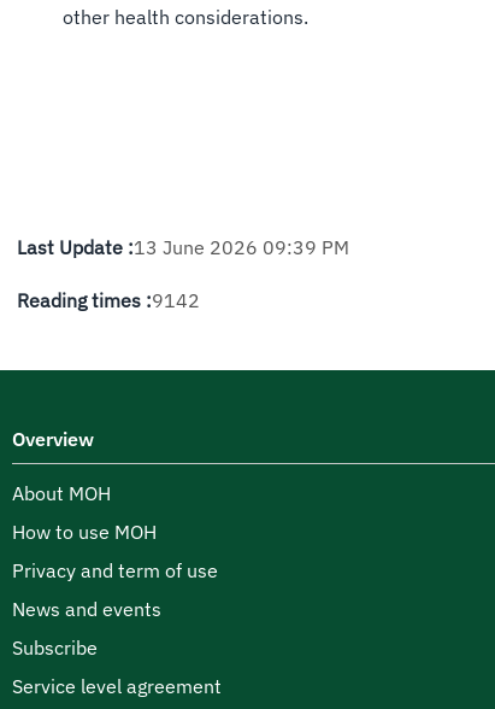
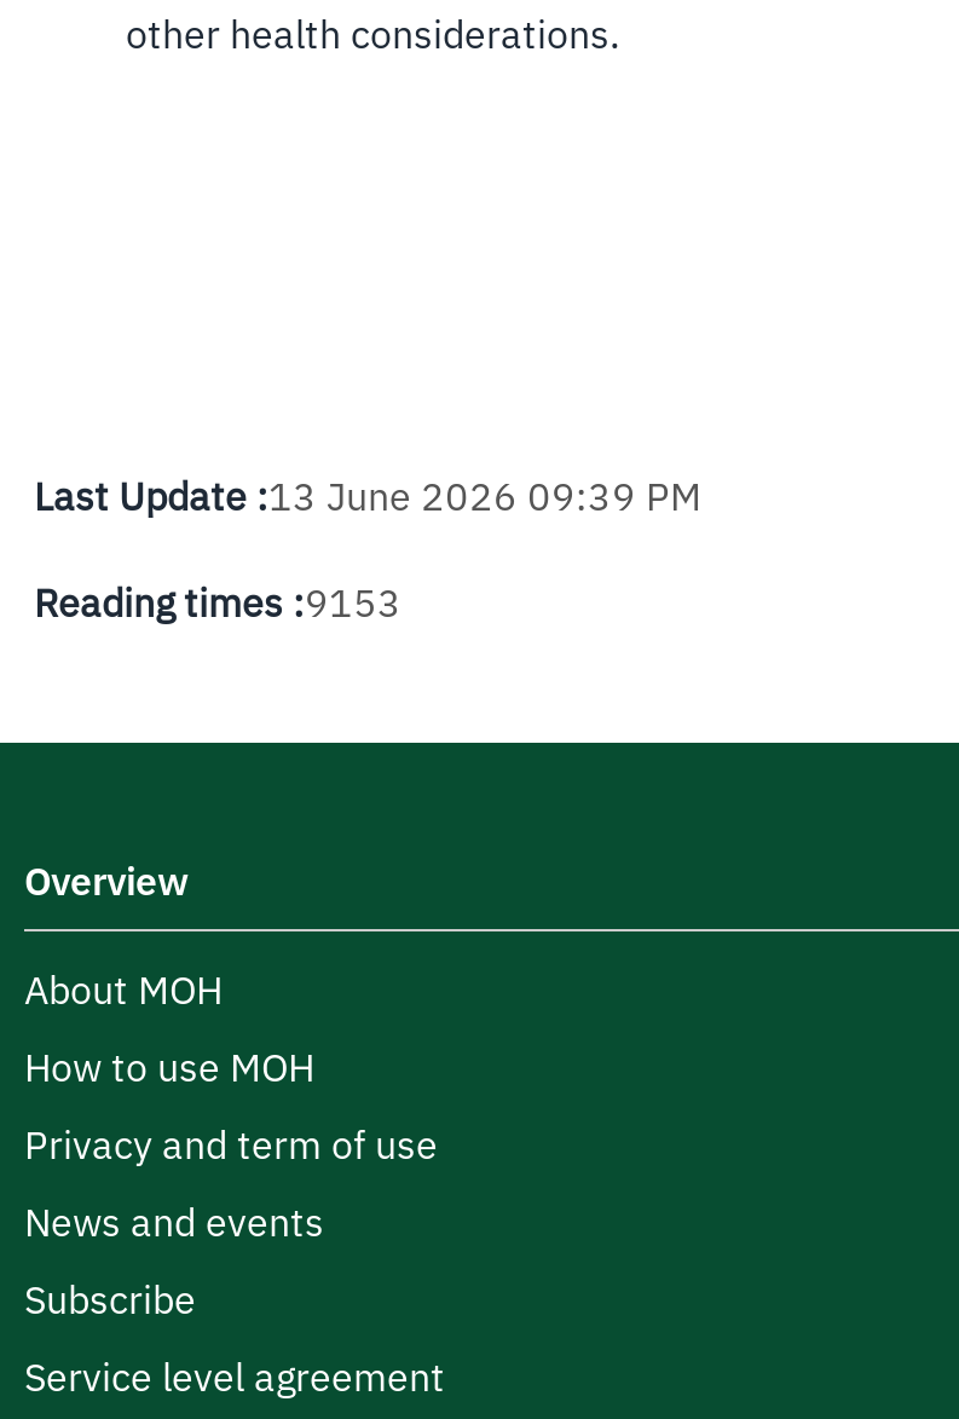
[17,288,200,312] Reading times : 9142 -> [34,578,401,627] Reading times : 9153

